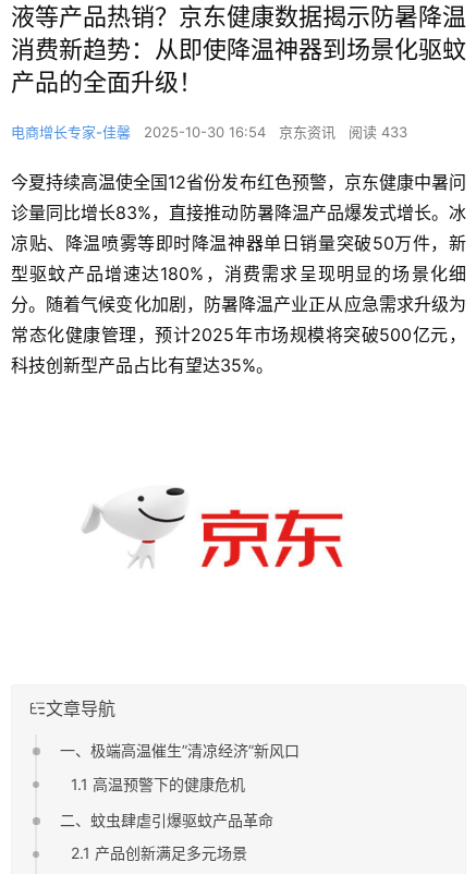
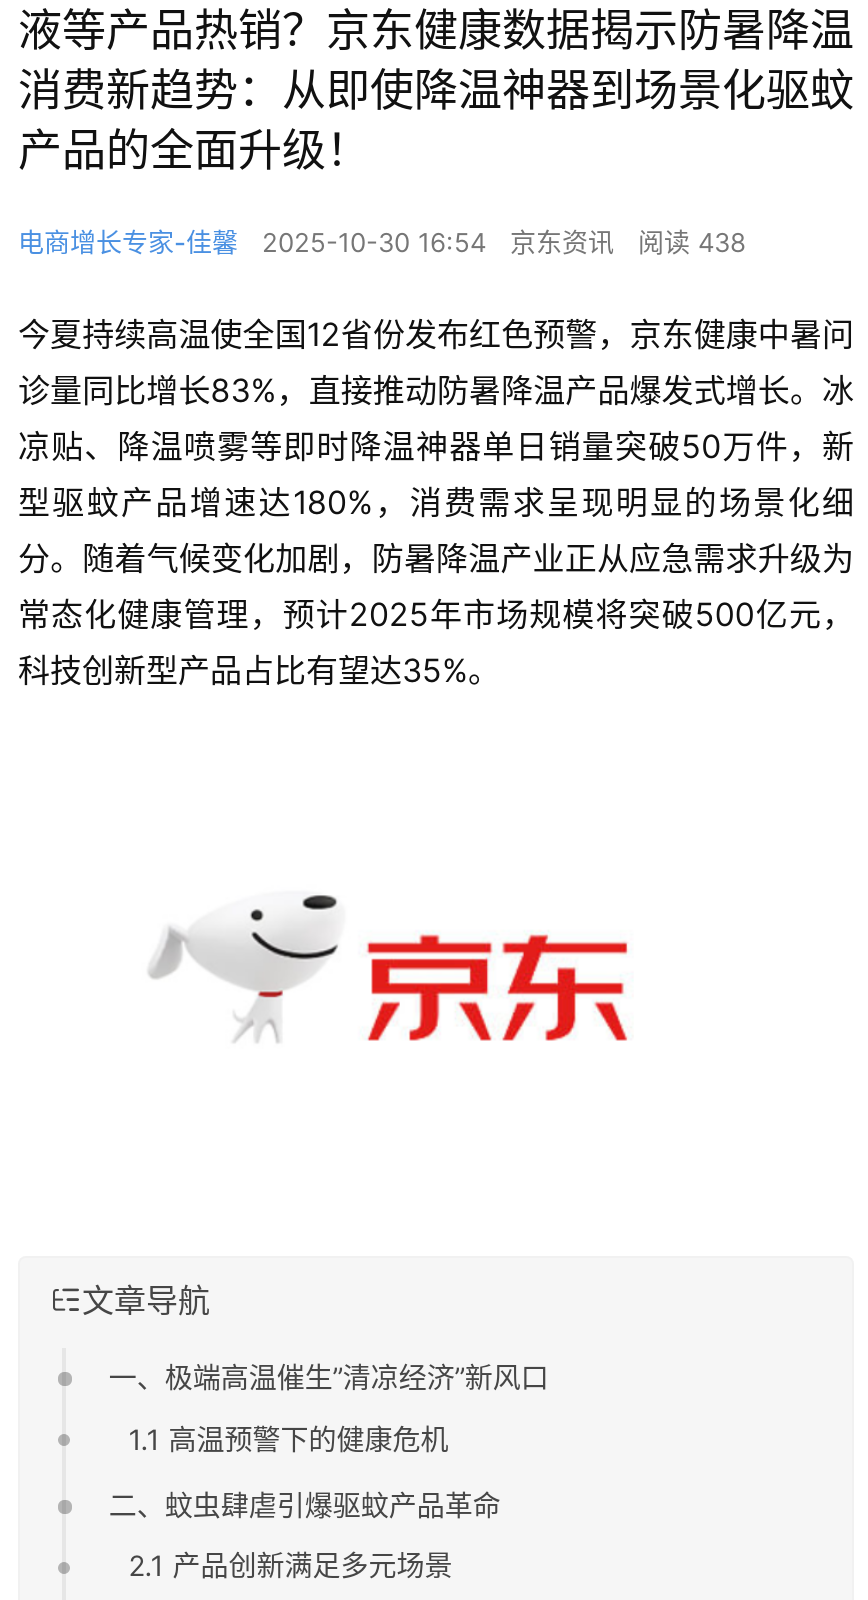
[11,123,407,141] 电商增长专家-佳馨 2025-10-30 16:54 京东资讯 阅读 433 -> [18,226,746,258] 电商增长专家-佳馨 2025-10-30 16:54 京东资讯 阅读 438

